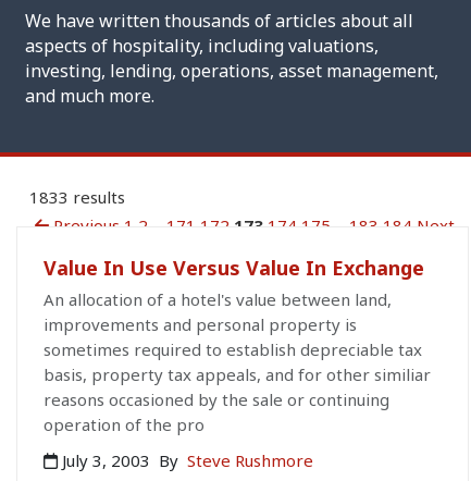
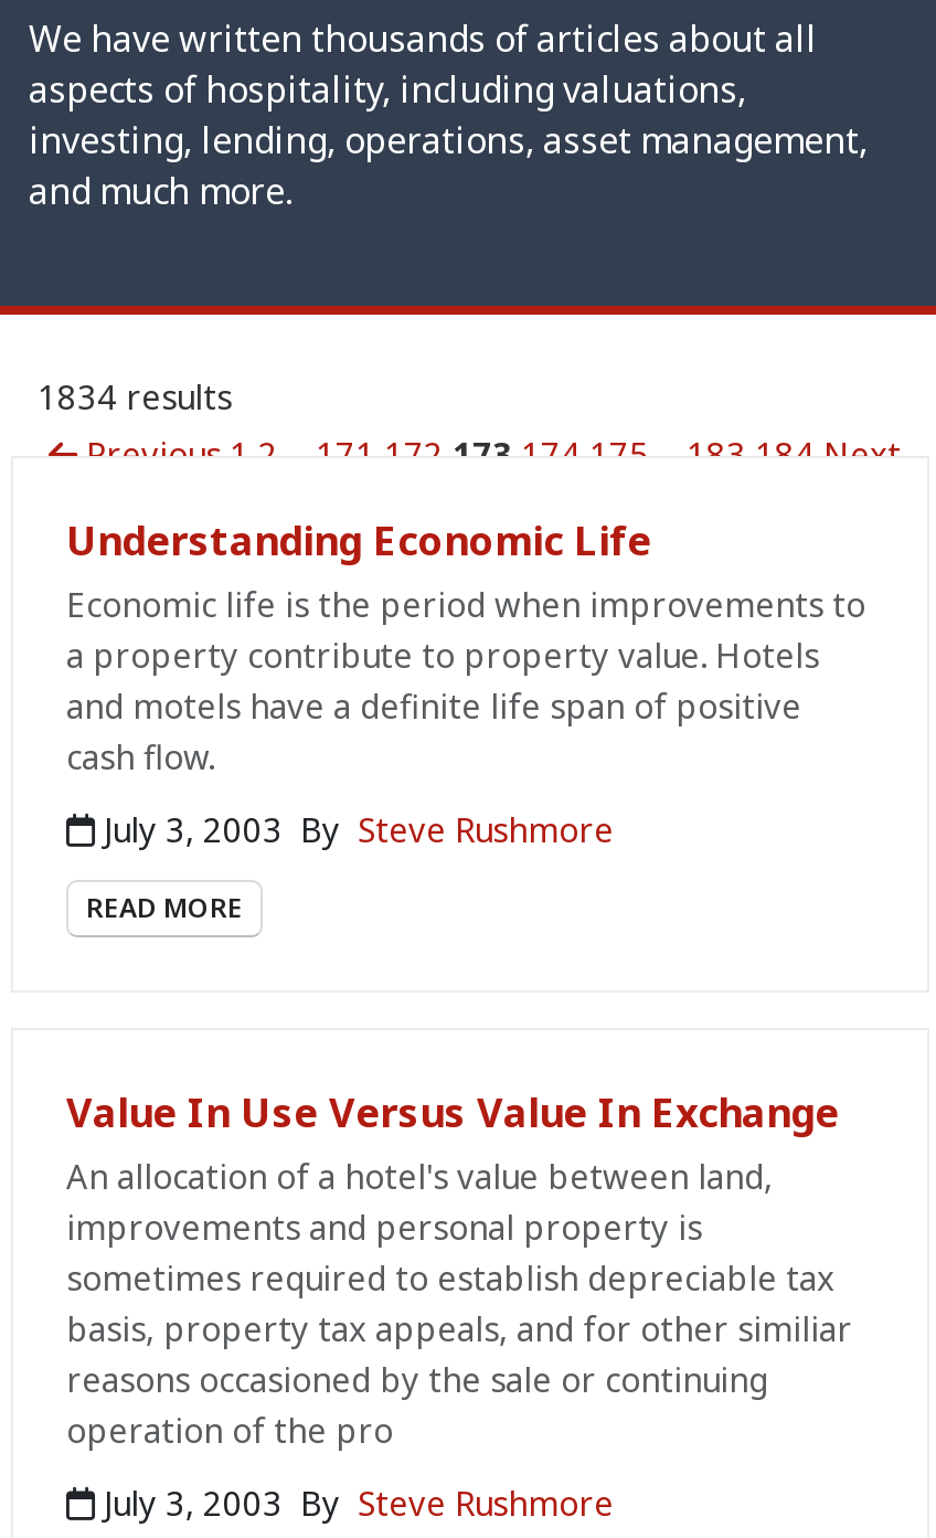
[29,186,125,208] 1833 results -> [38,374,232,418] 1834 results
none -> [66,513,865,926] Understanding Economic Life | Economic life is the period when improvements to | a property contribute to property value. Hotels | and motels have a definite life span of positive | cash flow. | July 3, 2003 By Steve Rushmore | READ MORE

